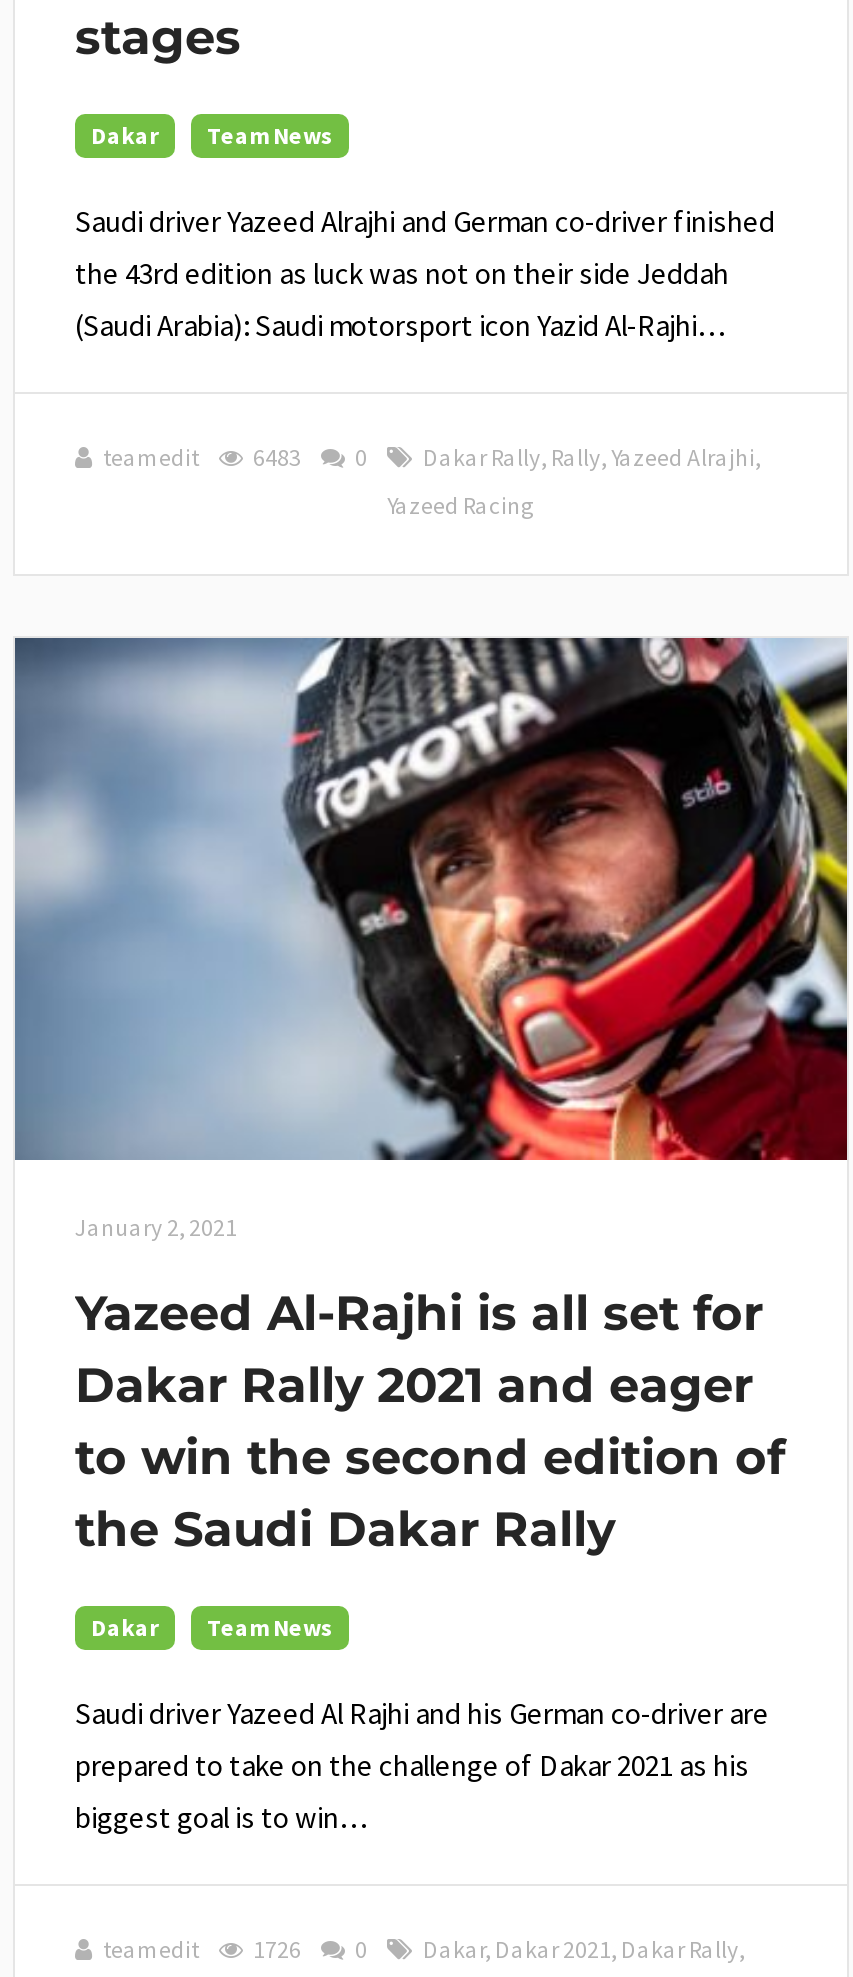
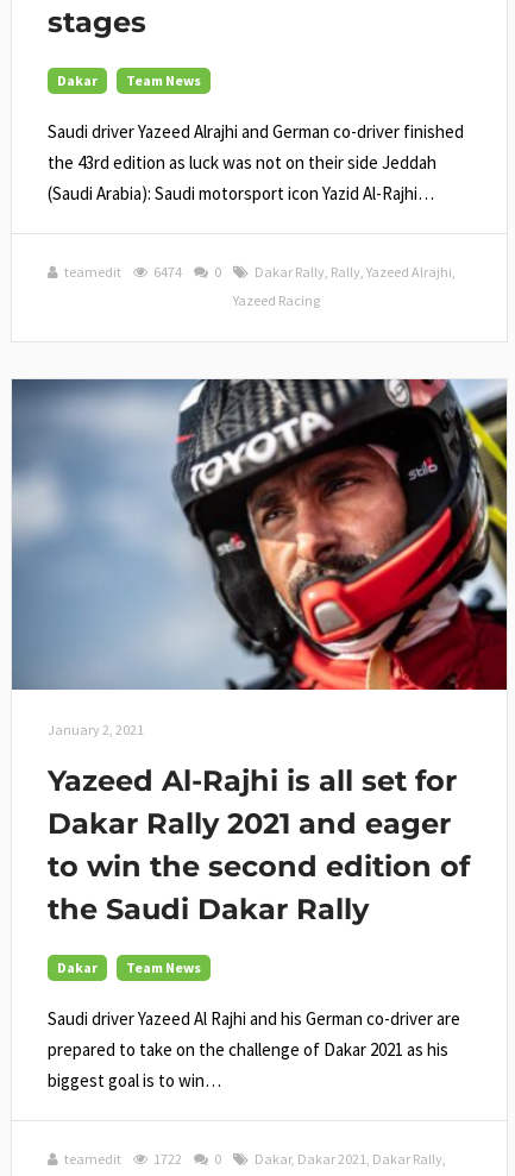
[103,442,761,472] teamedit 6483 0 Dakar Rally, Rally,Yazeed Alrajhi, -> [64,263,456,281] teamedit 6474 0 Dakar Rally, Rally,Yazeed Alrajhi,
[103,1935,745,1965] teamedit 1726 0 Dakar, Dakar 2021, Dakar Rally, -> [64,1150,446,1168] teamedit 1722 0 Dakar, Dakar 2021, Dakar Rally,

